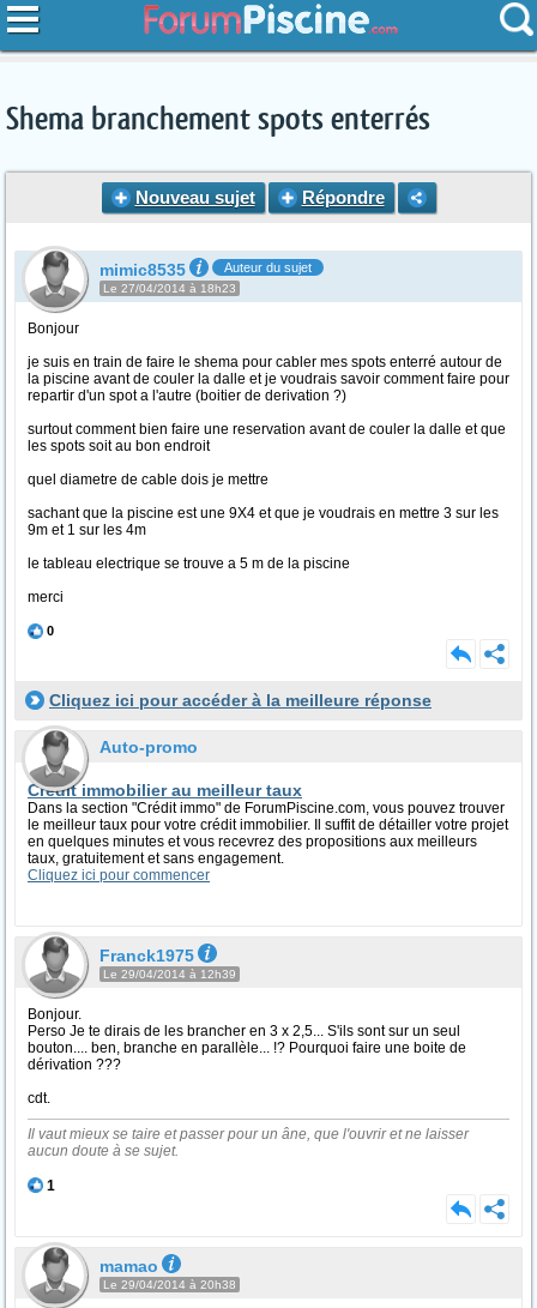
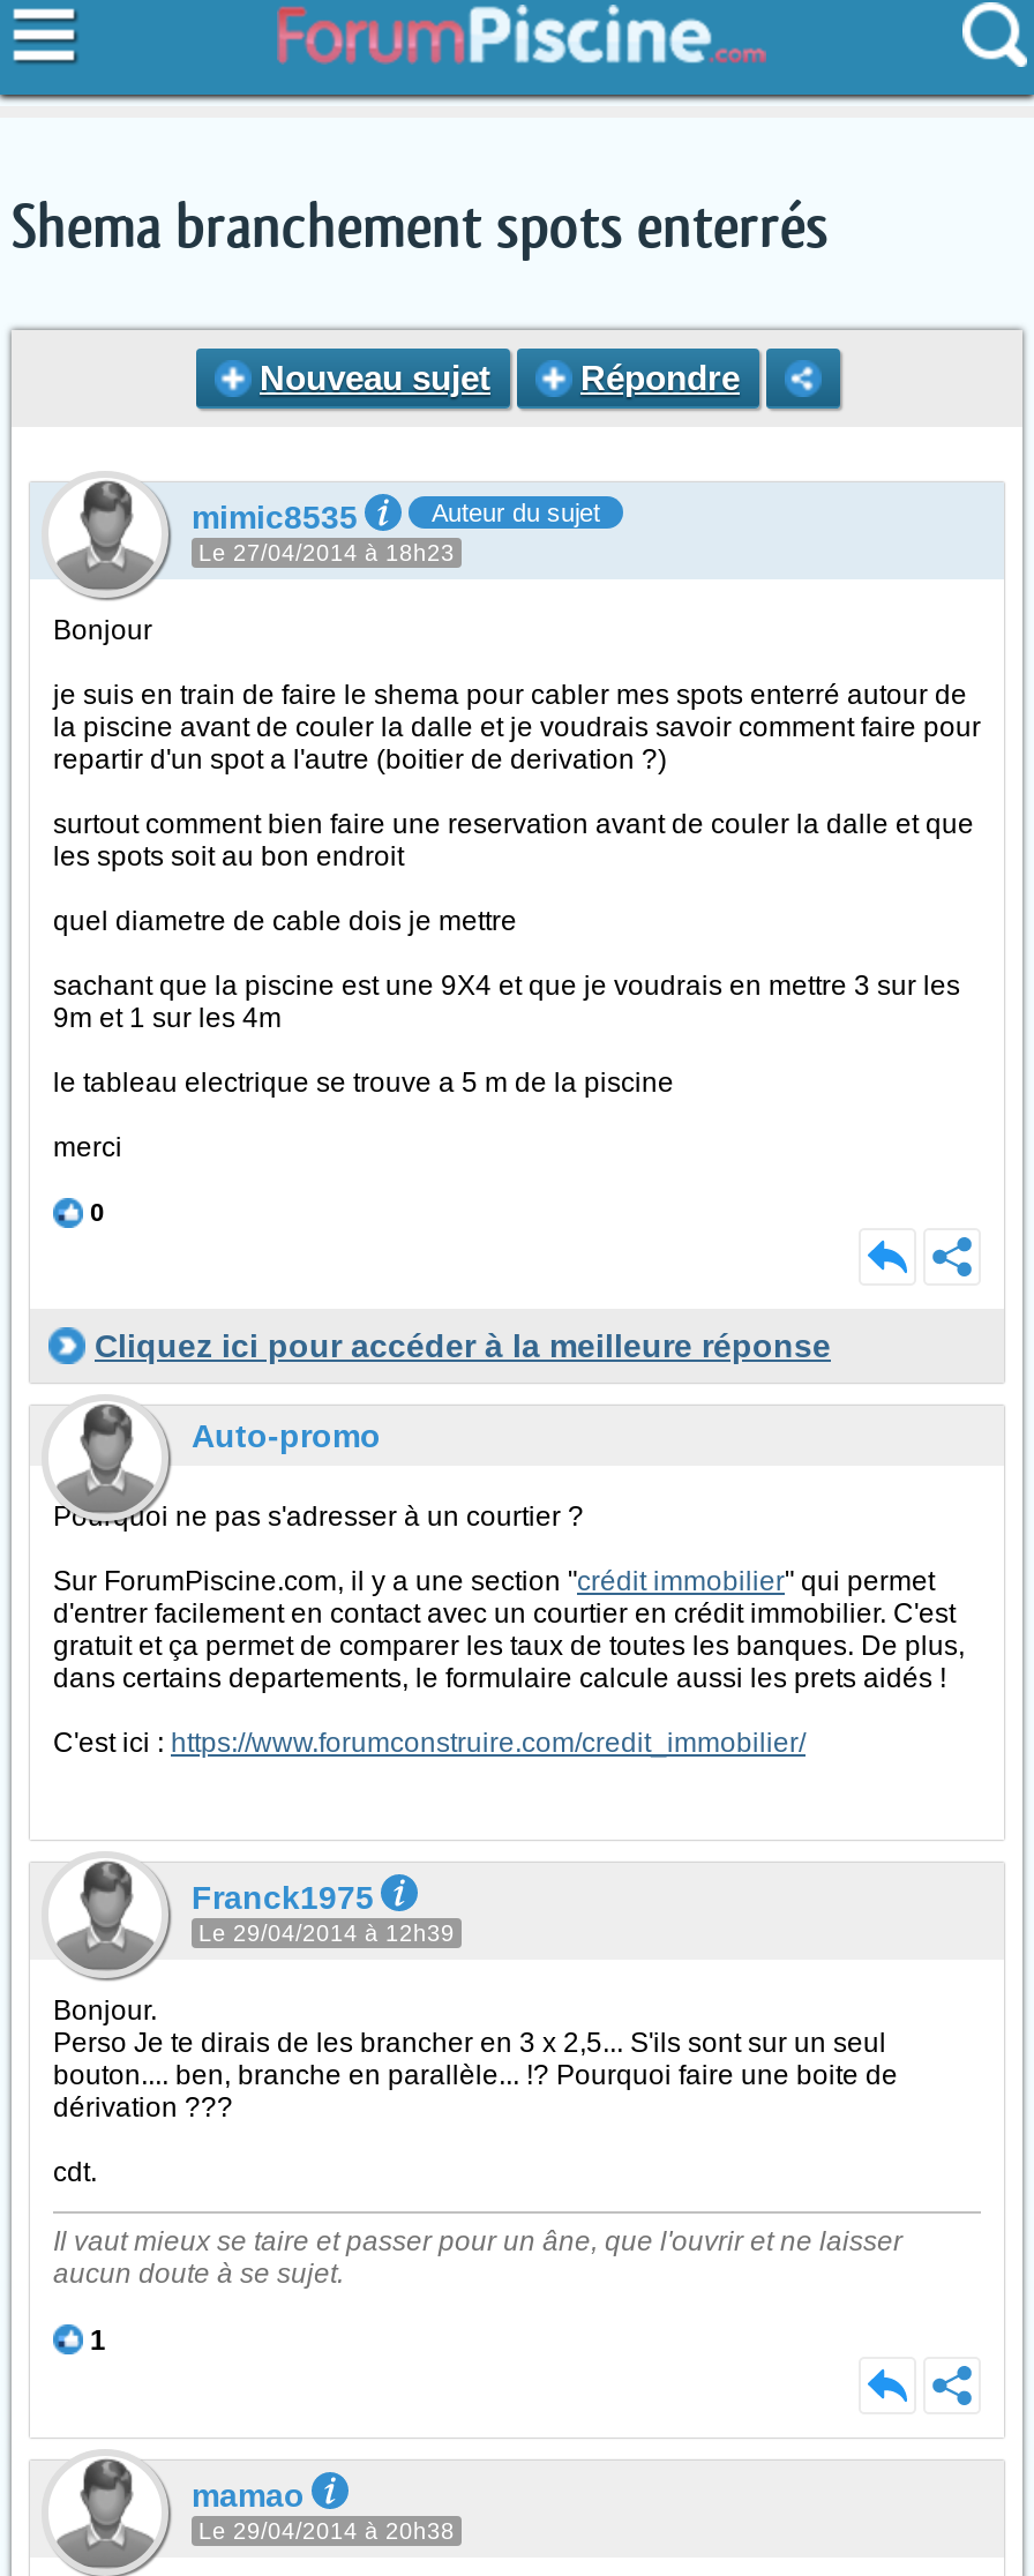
[28,780,508,884] Crédit immobilier au meilleur taux | Dans la section "Crédit immo" de ForumPiscine.com, vous pouvez trouver | le meilleur taux pour votre crédit immobilier. Il suffit de détailler votre projet | en quelques minutes et vous recevrez des propositions aux meilleurs | taux, gratuitement et sans engagement. | Cliquez ici pour commencer -> [53,1500,965,1759] Pourquoi ne pas s'adresser à un courtier ? | Sur ForumPiscine.com, il y a une section "crédit immobilier" qui permet | d'entrer facilement en contact avec un courtier en crédit immobilier. C'est | gratuit et ça permet de comparer les taux de toutes les banques. De plus, | dans certains departements, le formulaire calcule aussi les prets aidés ! | C'est ici : https://www.forumconstruire.com/credit_immobilier/

